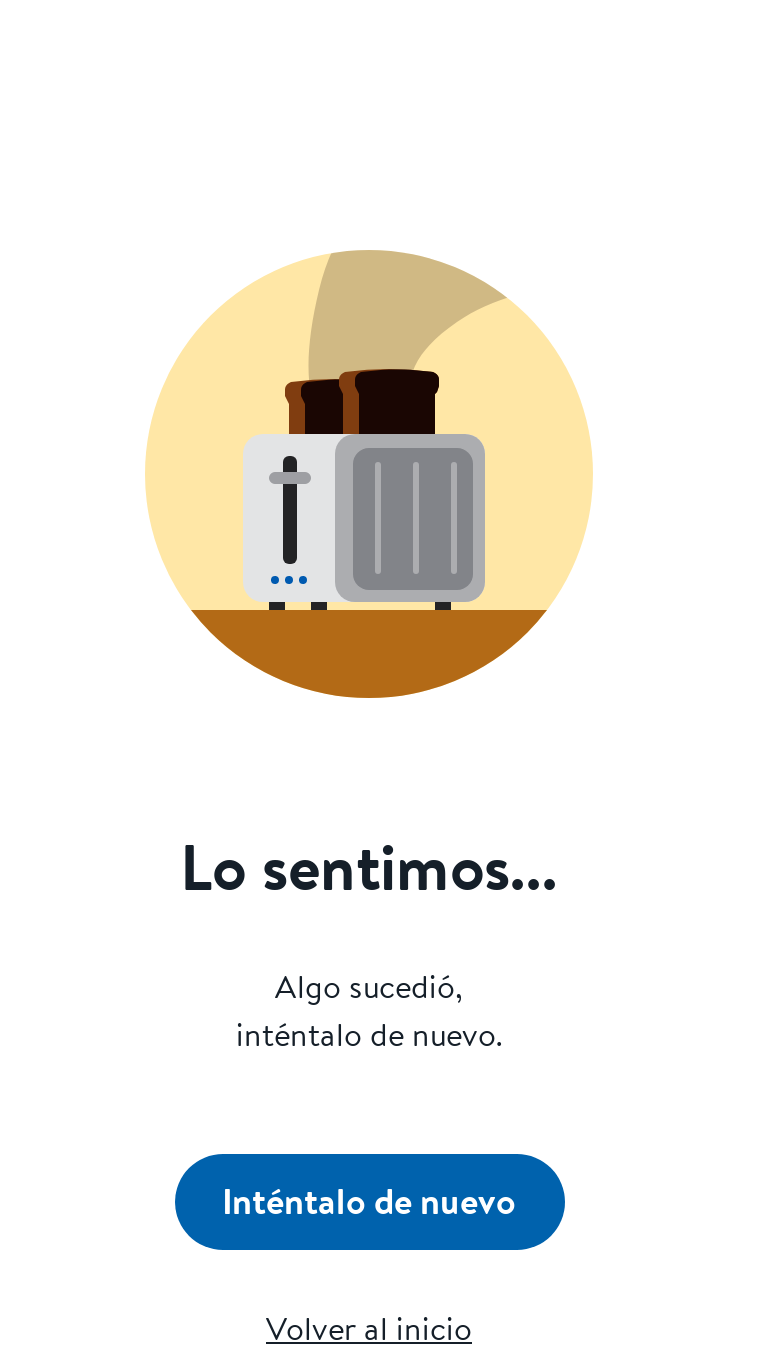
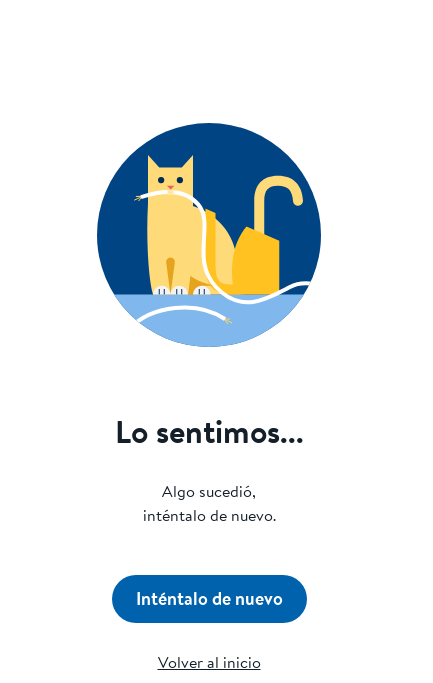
[145,250,593,700] [image] -> [96,122,322,348] [image]

